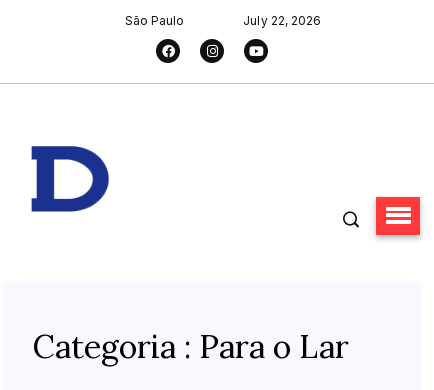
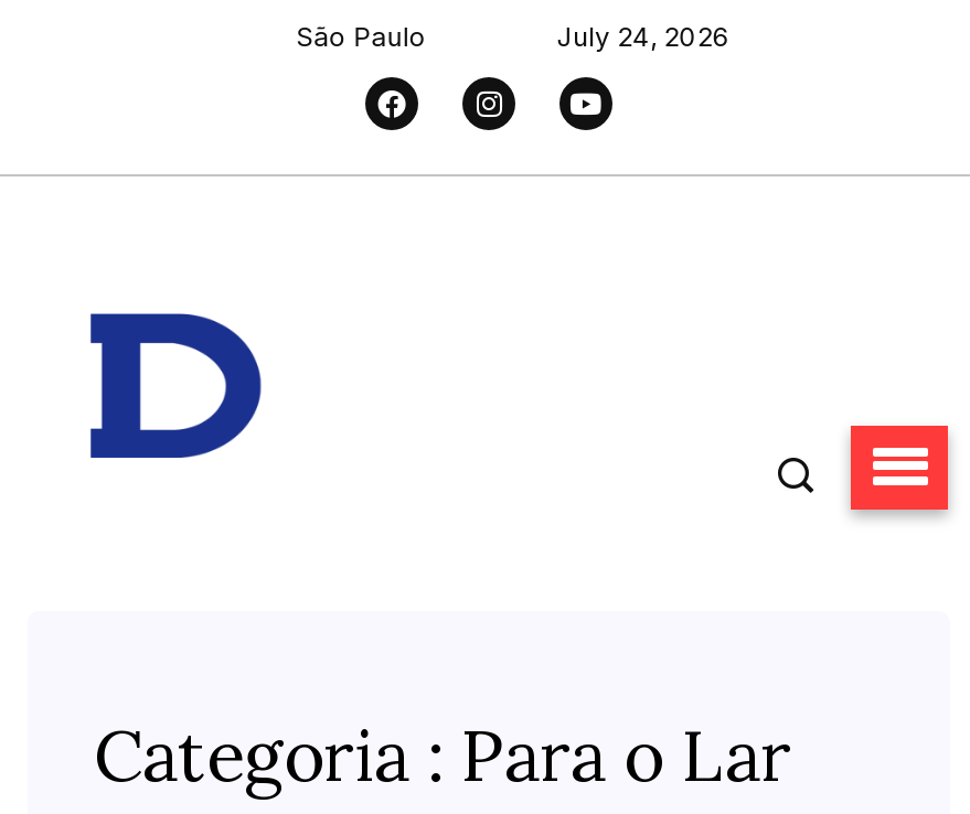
[243,13,321,28] July 22, 2026 -> [557,20,730,53] July 24, 2026

